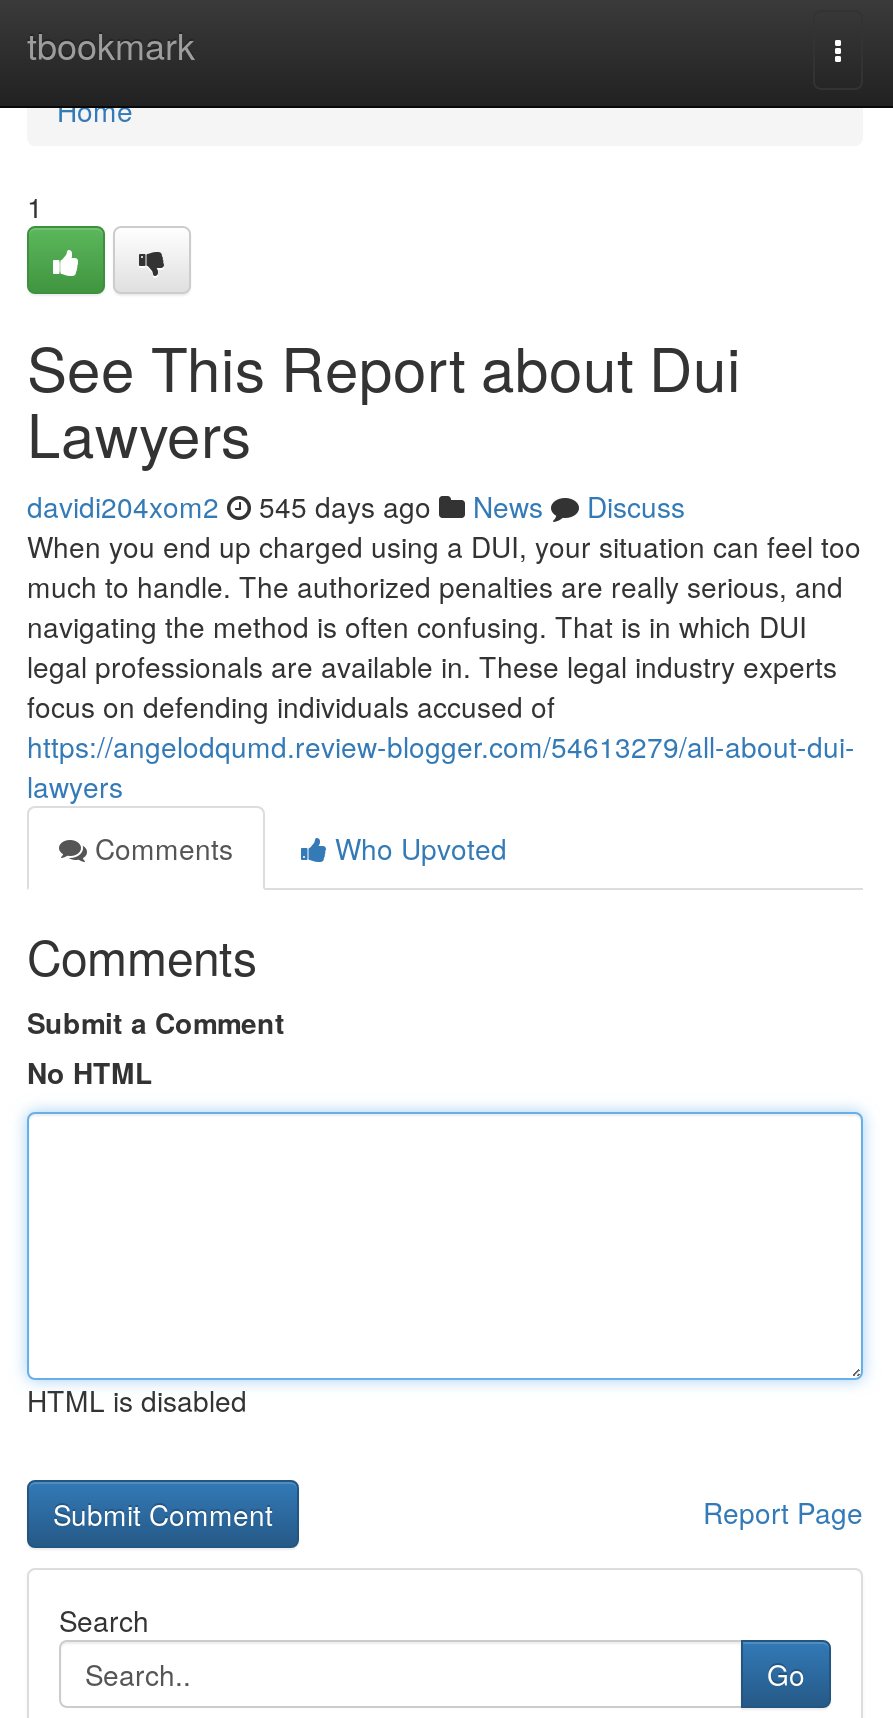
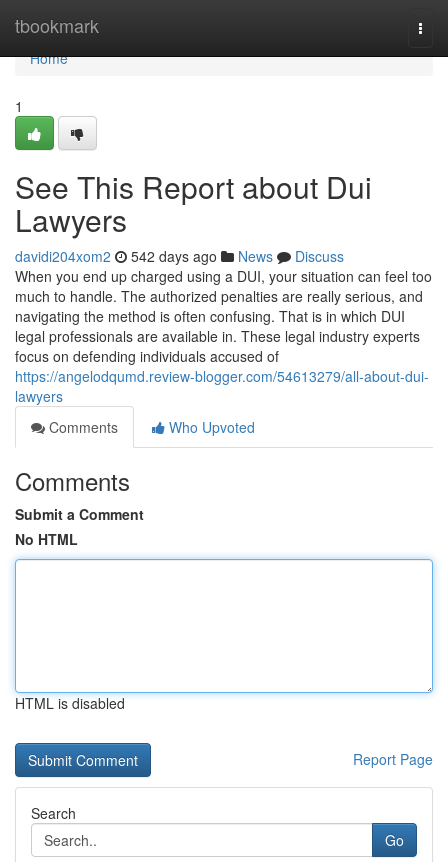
[27,486,685,526] davidi204xom2 545 days ago News Discuss -> [15,246,344,266] davidi204xom2 542 days ago News Discuss

